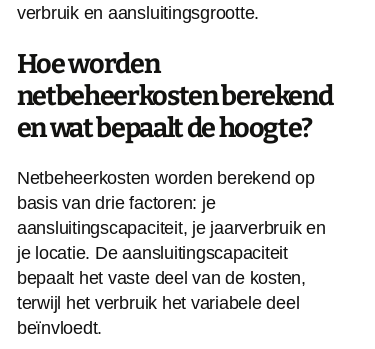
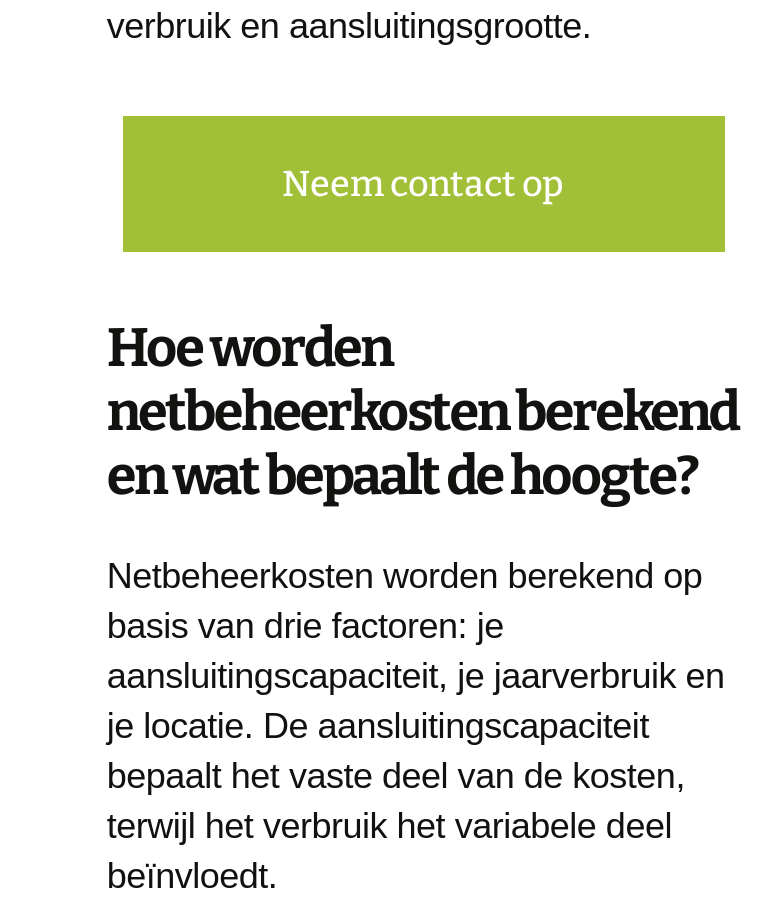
none -> [282,162,564,206] Neem contact op

